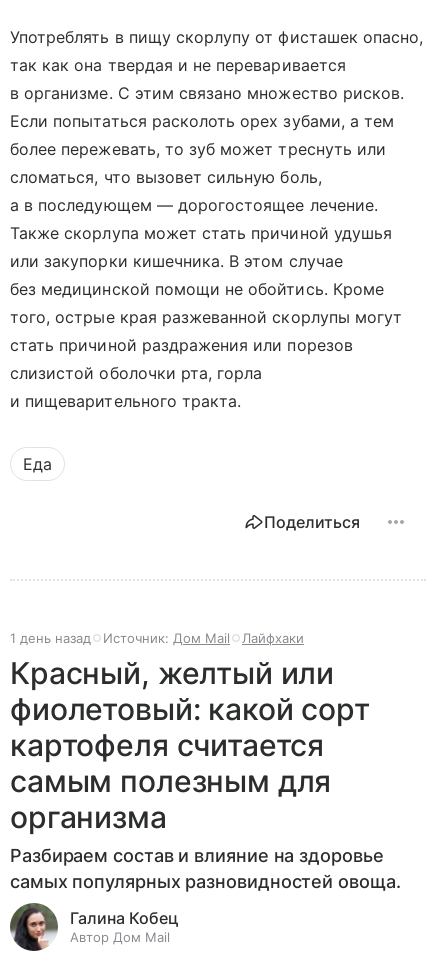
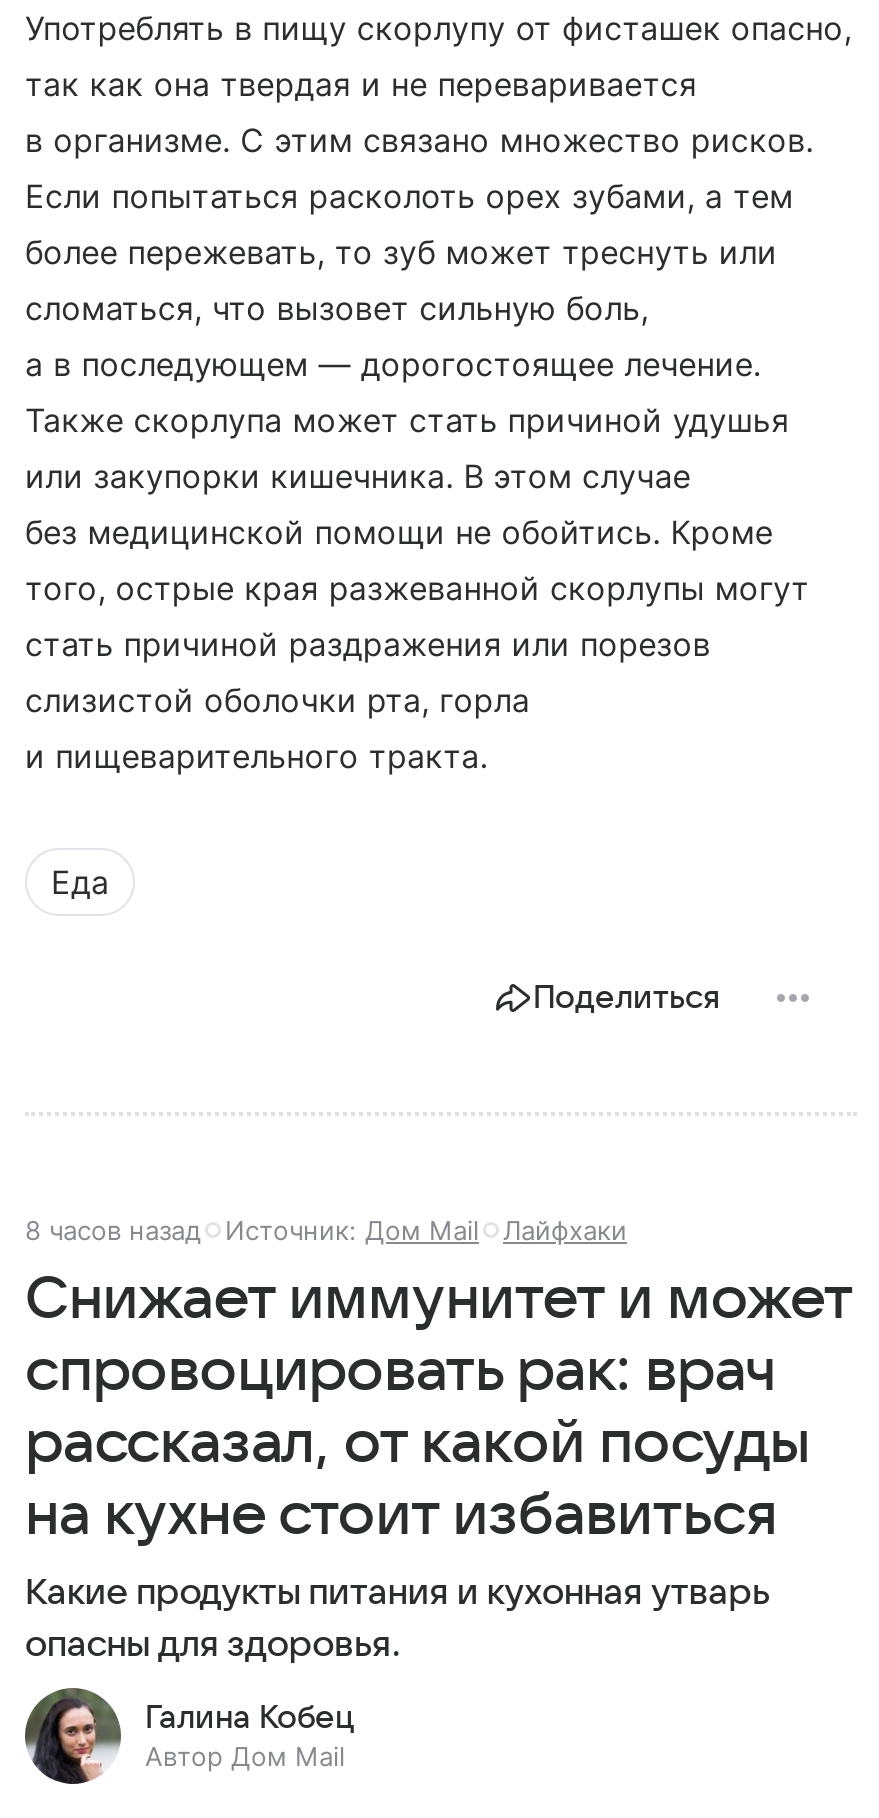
[10,630,304,646] 1 день назад Источник: Дом Mail Лайфхаки -> [25,1215,627,1247] 8 часов назад Источник: Дом Mail Лайфхаки
[10,655,401,892] Красный, желтый или | фиолетовый: какой сорт | картофеля считается | самым полезным для | организма | Разбираем состав и влияние на здоровье | самых популярных разновидностей овоща. -> [25,1267,852,1665] Снижает иммунитет и может | спровоцировать рак: врач | рассказал, от какой посуды | на кухне стоит избавиться | Какие продукты питания и кухонная утварь | опасны для здоровья.

